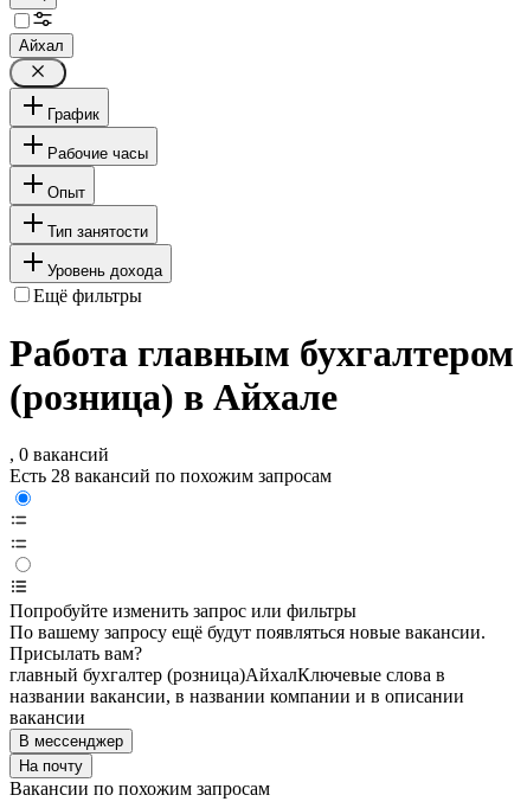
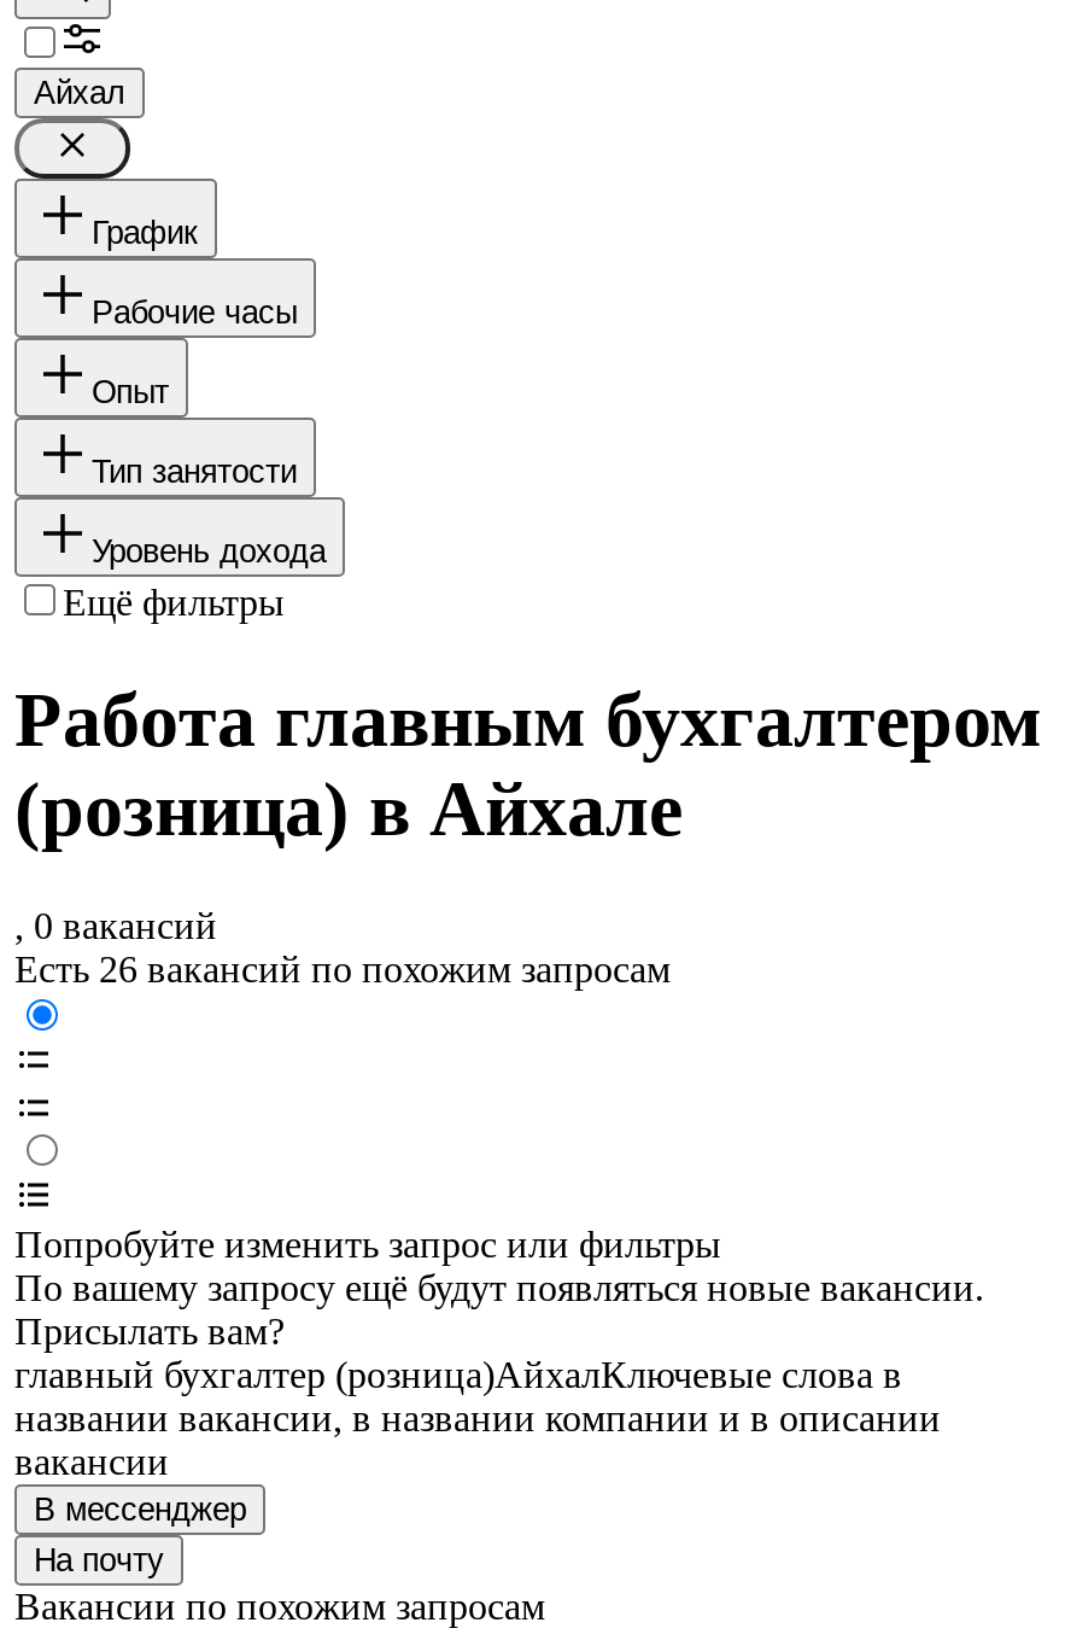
[9,466,332,486] Есть 28 вакансий по похожим запросам -> [14,950,671,991] Есть 26 вакансий по похожим запросам

